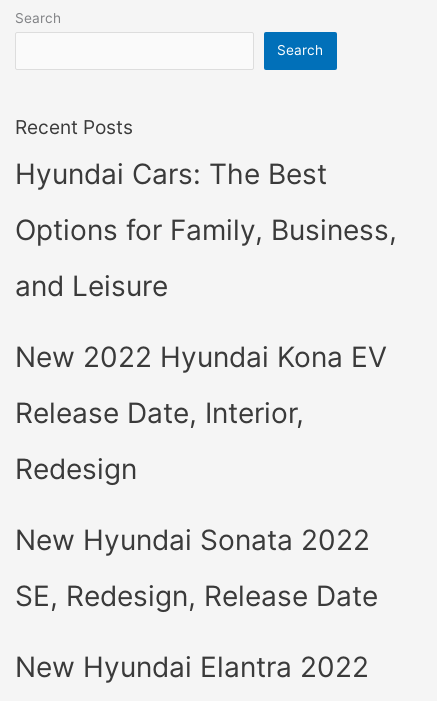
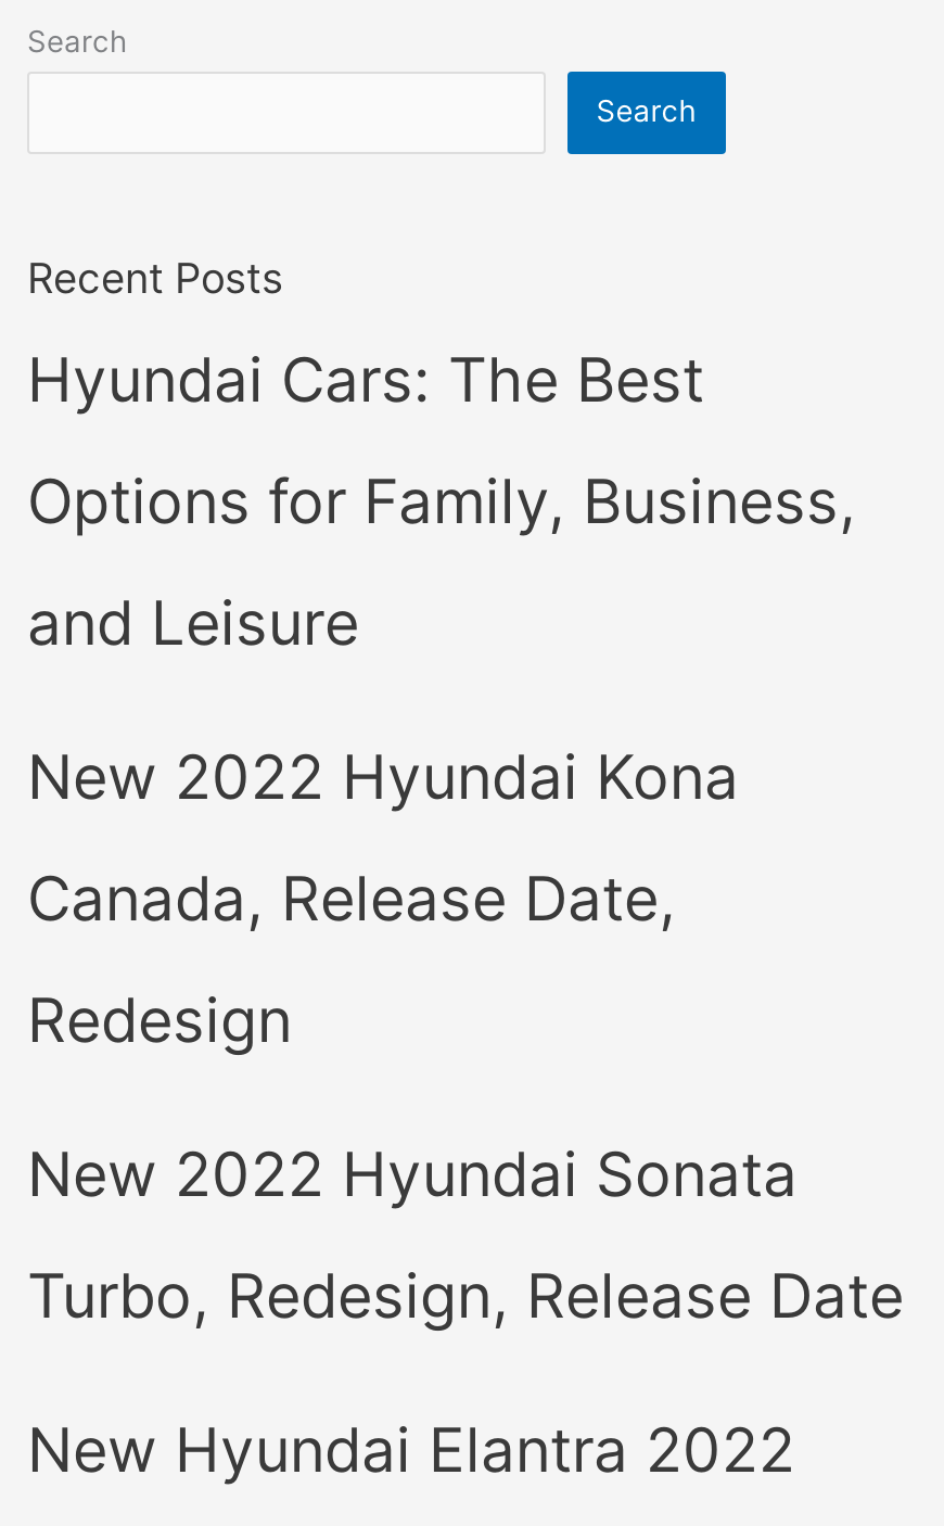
[15,340,387,374] New 2022 Hyundai Kona EV -> [27,741,739,815] New 2022 Hyundai Kona
[15,396,304,430] Release Date, Interior, -> [27,863,676,936] Canada, Release Date,
[15,523,370,557] New Hyundai Sonata 2022 -> [27,1138,798,1212] New 2022 Hyundai Sonata
[15,579,378,613] SE, Redesign, Release Date -> [27,1260,904,1334] Turbo, Redesign, Release Date

